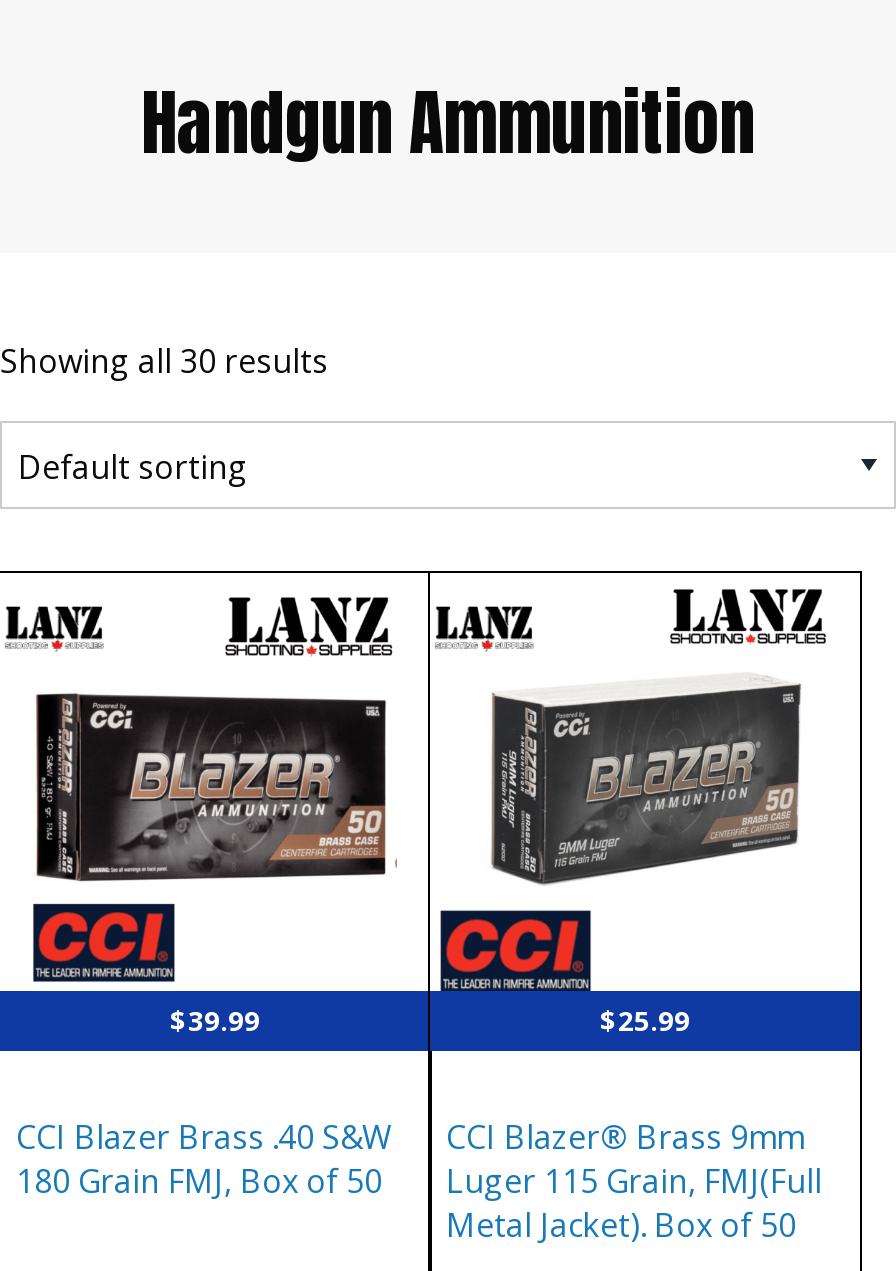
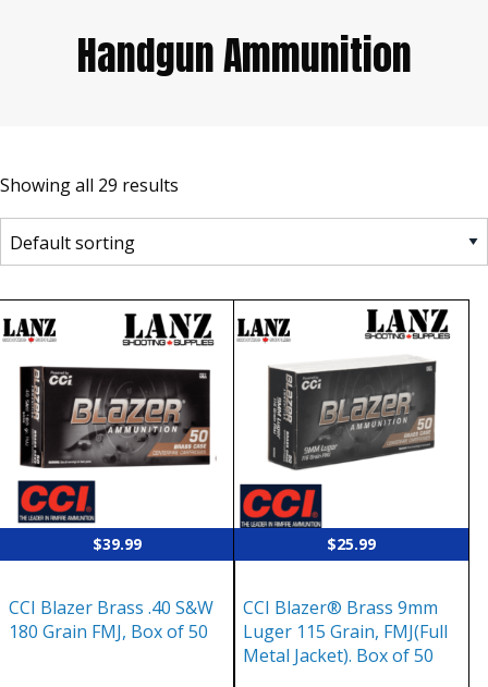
[0,340,328,384] Showing all 30 results -> [0,173,179,197] Showing all 29 results

